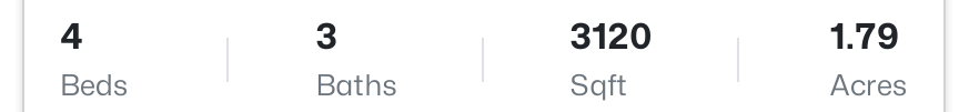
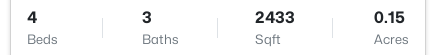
[570,16,652,58] 3120 -> [255,8,295,27] 2433
[830,16,899,58] 1.79 -> [374,8,405,27] 0.15

